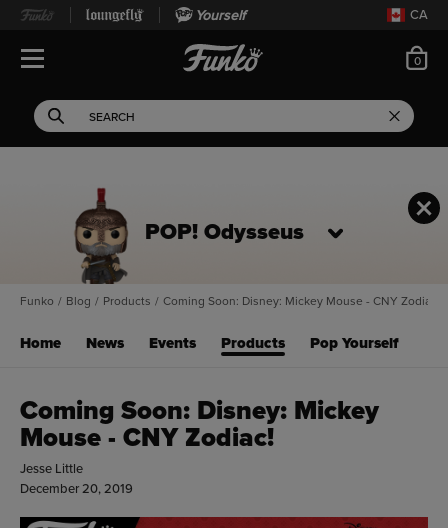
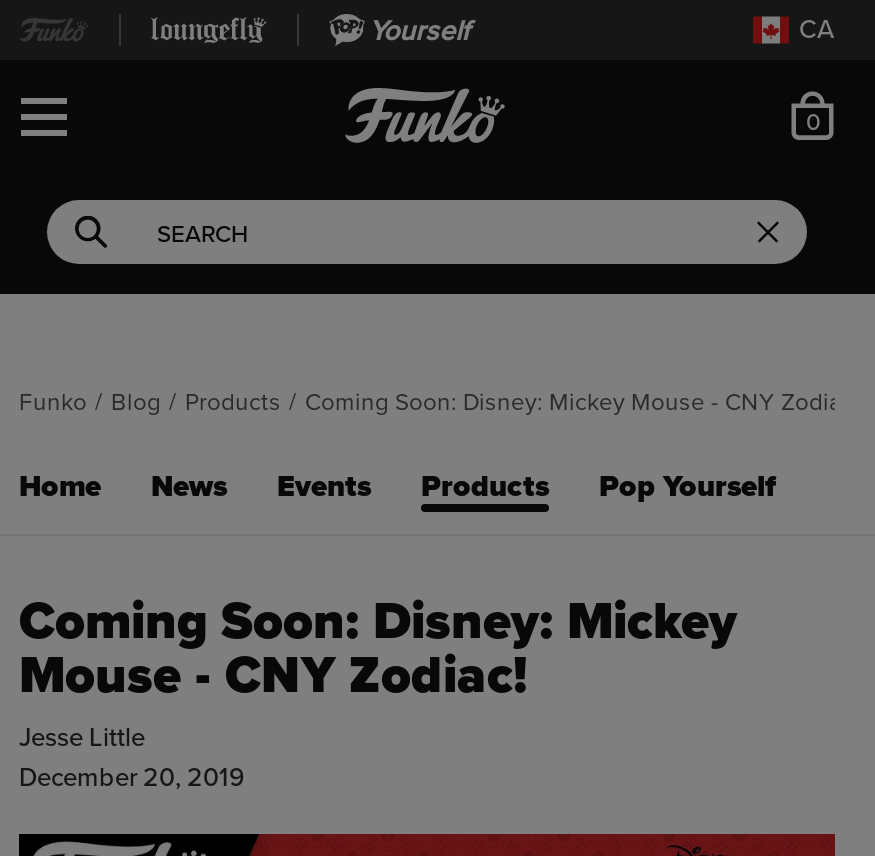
[3,187,445,285] [image] | POP! Odysseus -> none

